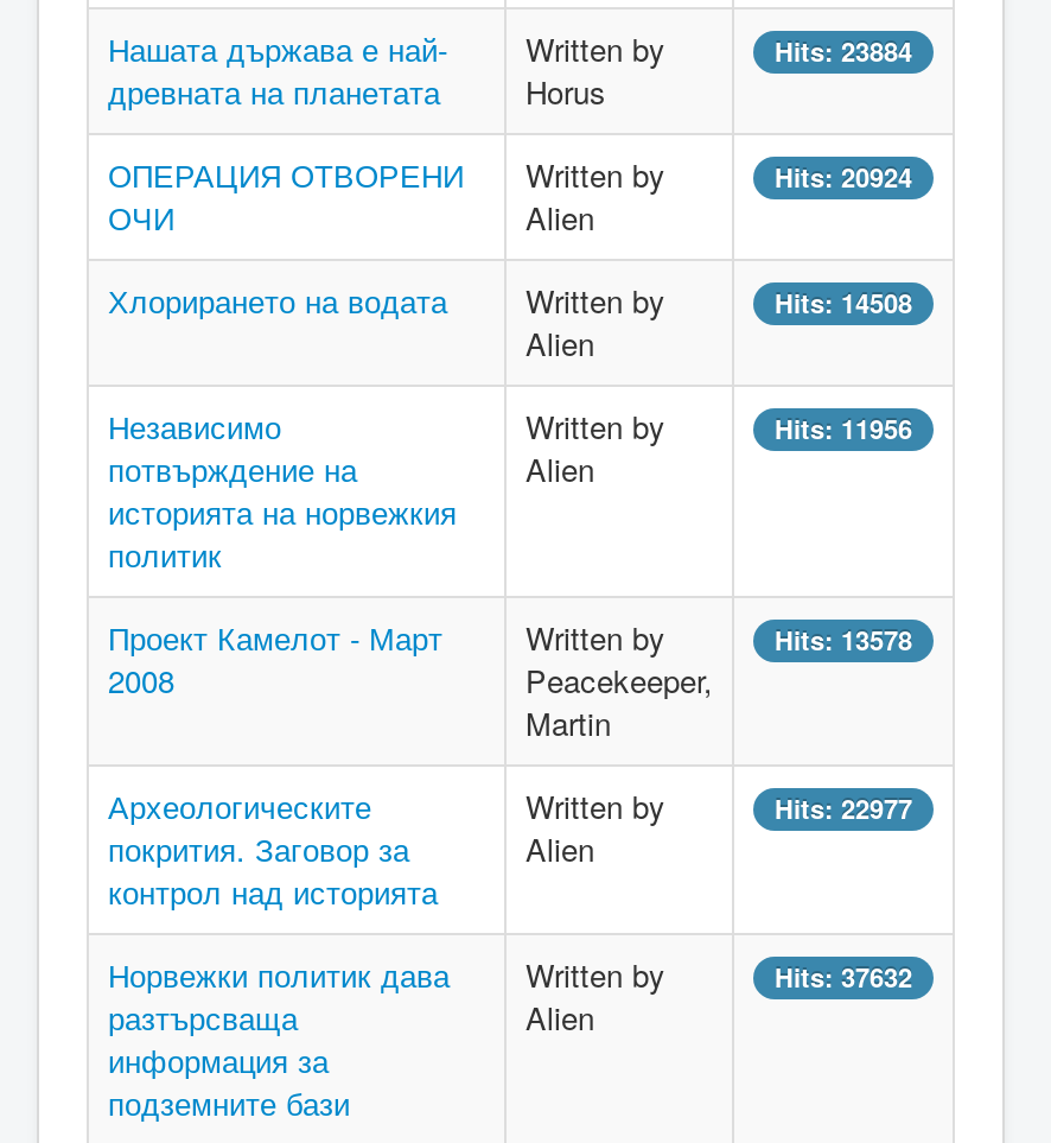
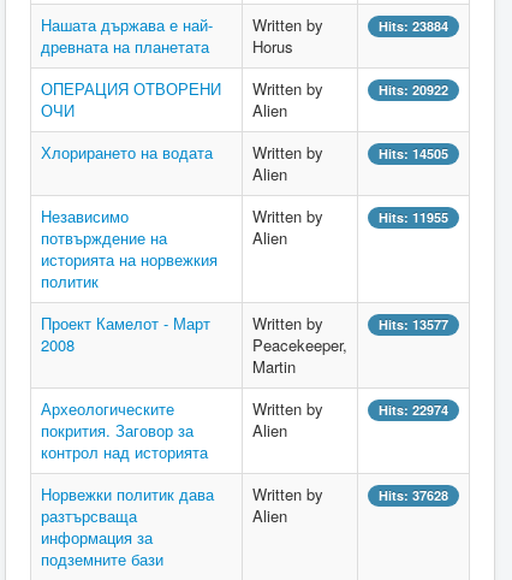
[775,159,912,195] Hits: 20924 -> [379,81,448,99] Hits: 20922
[775,285,912,320] Hits: 14508 -> [379,144,448,162] Hits: 14505
[775,411,912,446] Hits: 11956 -> [379,208,448,226] Hits: 11955
[775,622,912,658] Hits: 13578 -> [379,315,448,333] Hits: 13577
[775,790,912,826] Hits: 22977 -> [379,401,448,419] Hits: 22974
[775,959,912,995] Hits: 37632 -> [379,486,448,504] Hits: 37628

